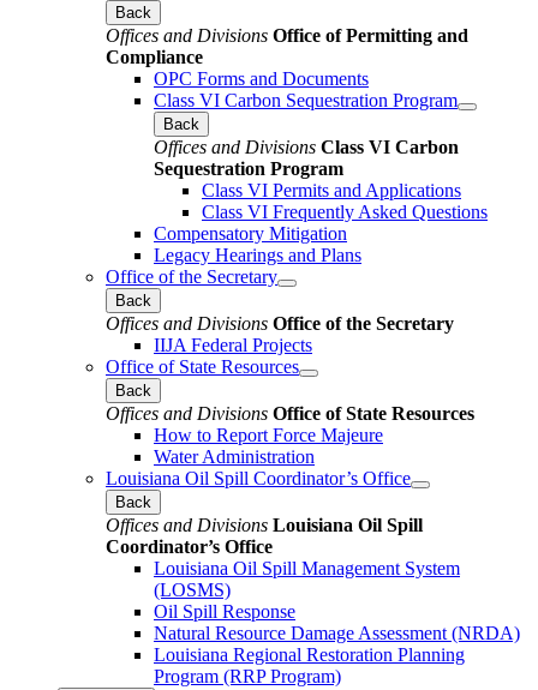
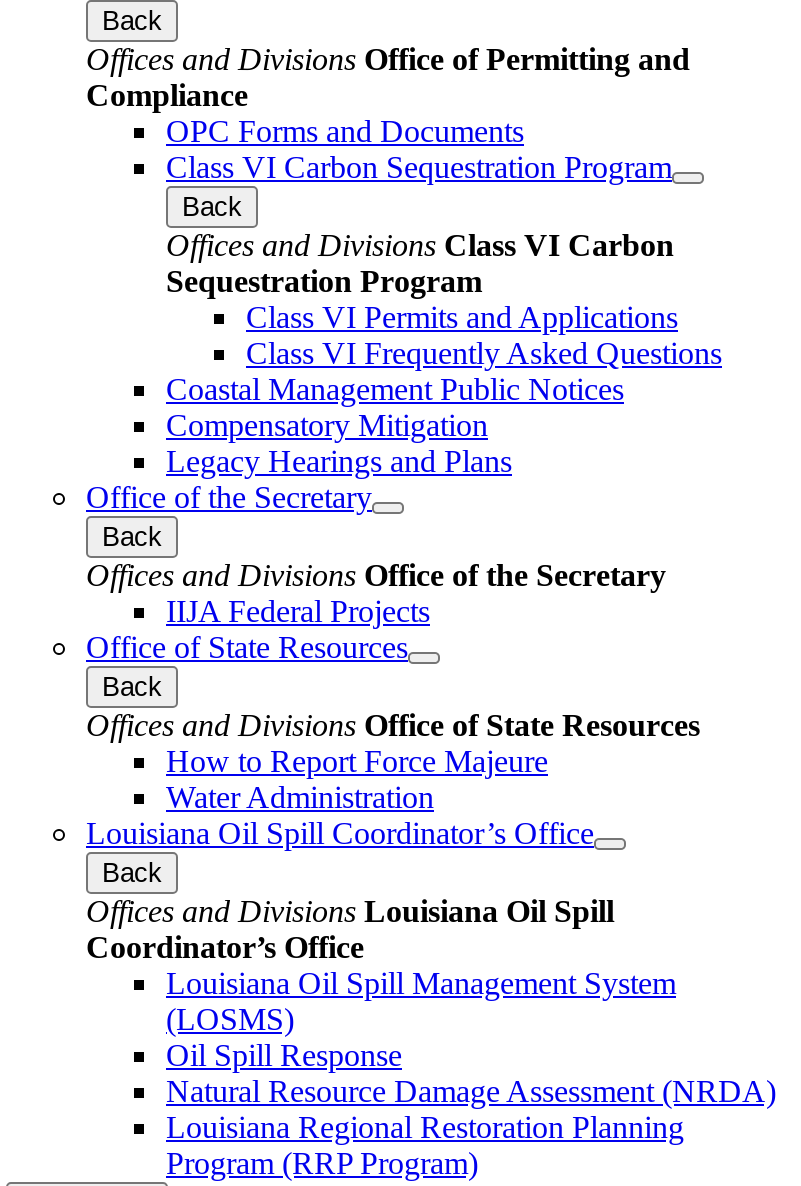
none -> [166,371,624,405] Coastal Management Public Notices

